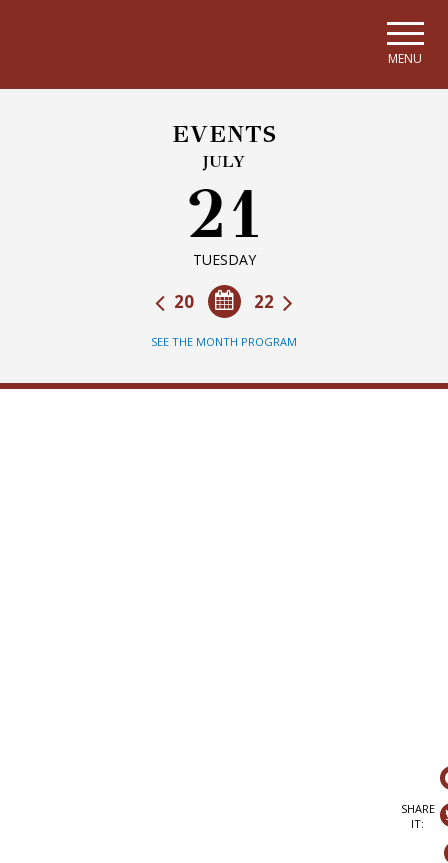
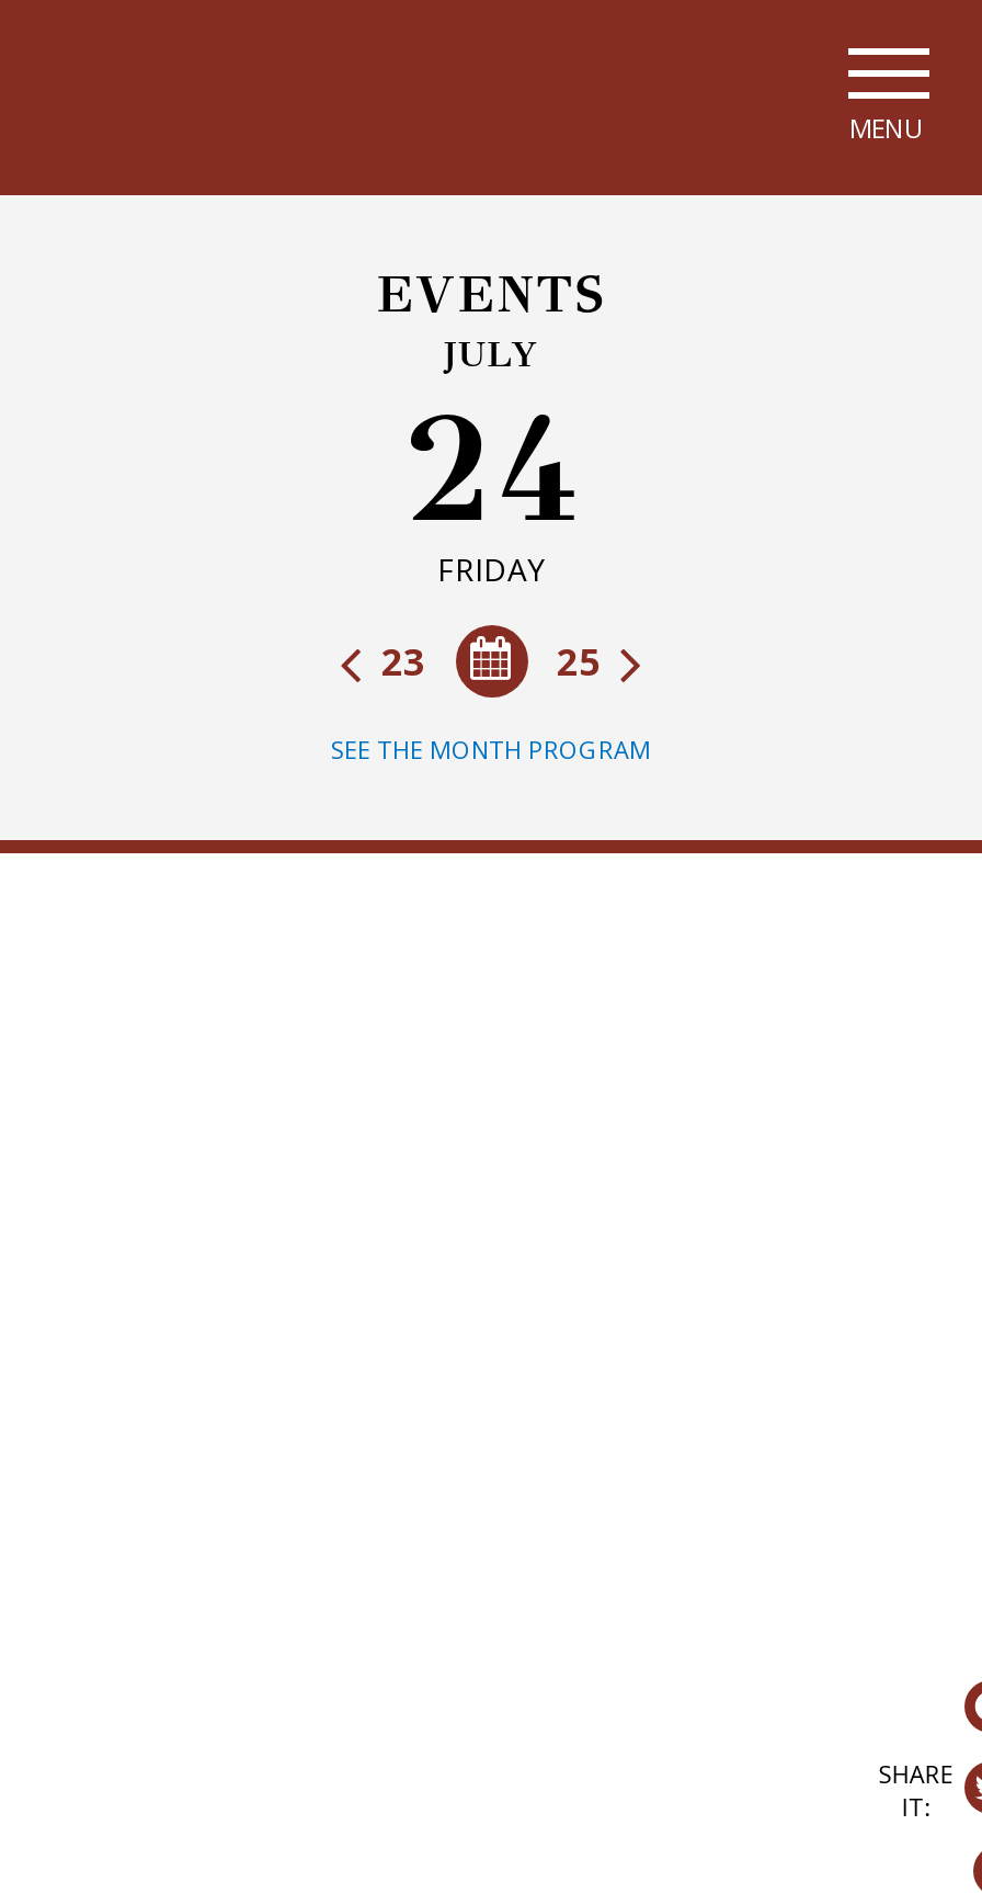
[185,173,263,269] 21 | TUESDAY -> [401,379,581,590] 24 | FRIDAY
[170,290,278,313] 22 | 20 -> [373,636,609,687] 25 | 23

